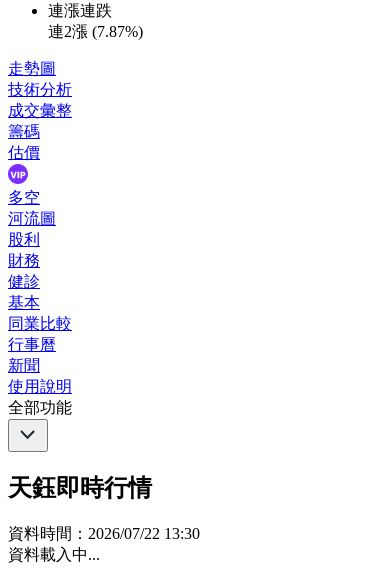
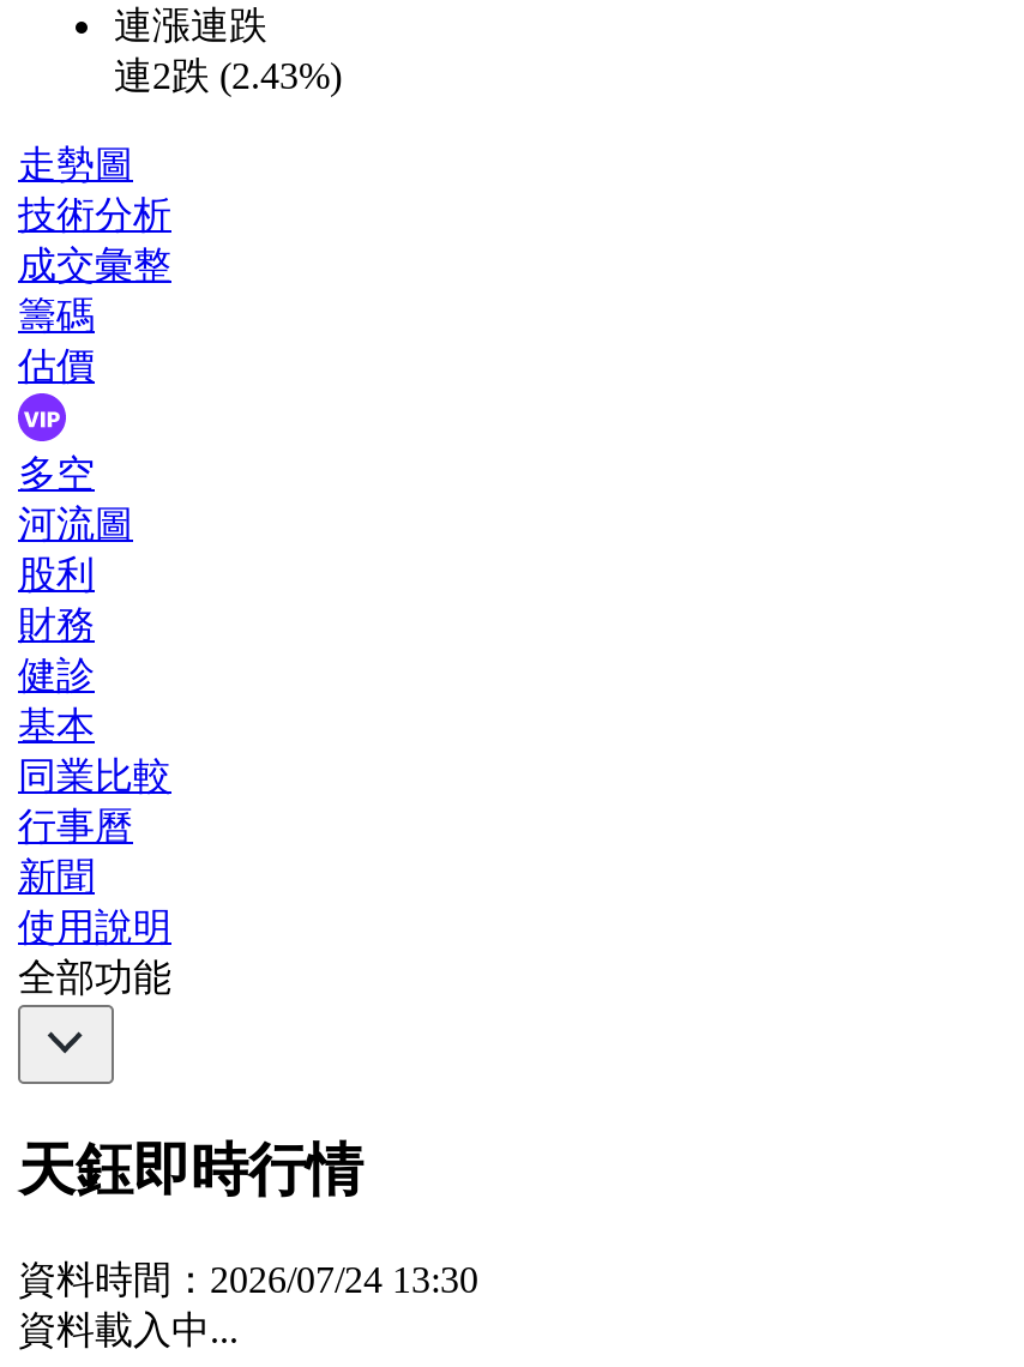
[48,23,143,40] 連2漲 (7.87%) -> [114,56,342,97] 連2跌 (2.43%)
[8,525,200,542] 資料時間：2026/07/22 13:30 -> [18,1259,478,1300] 資料時間：2026/07/24 13:30

